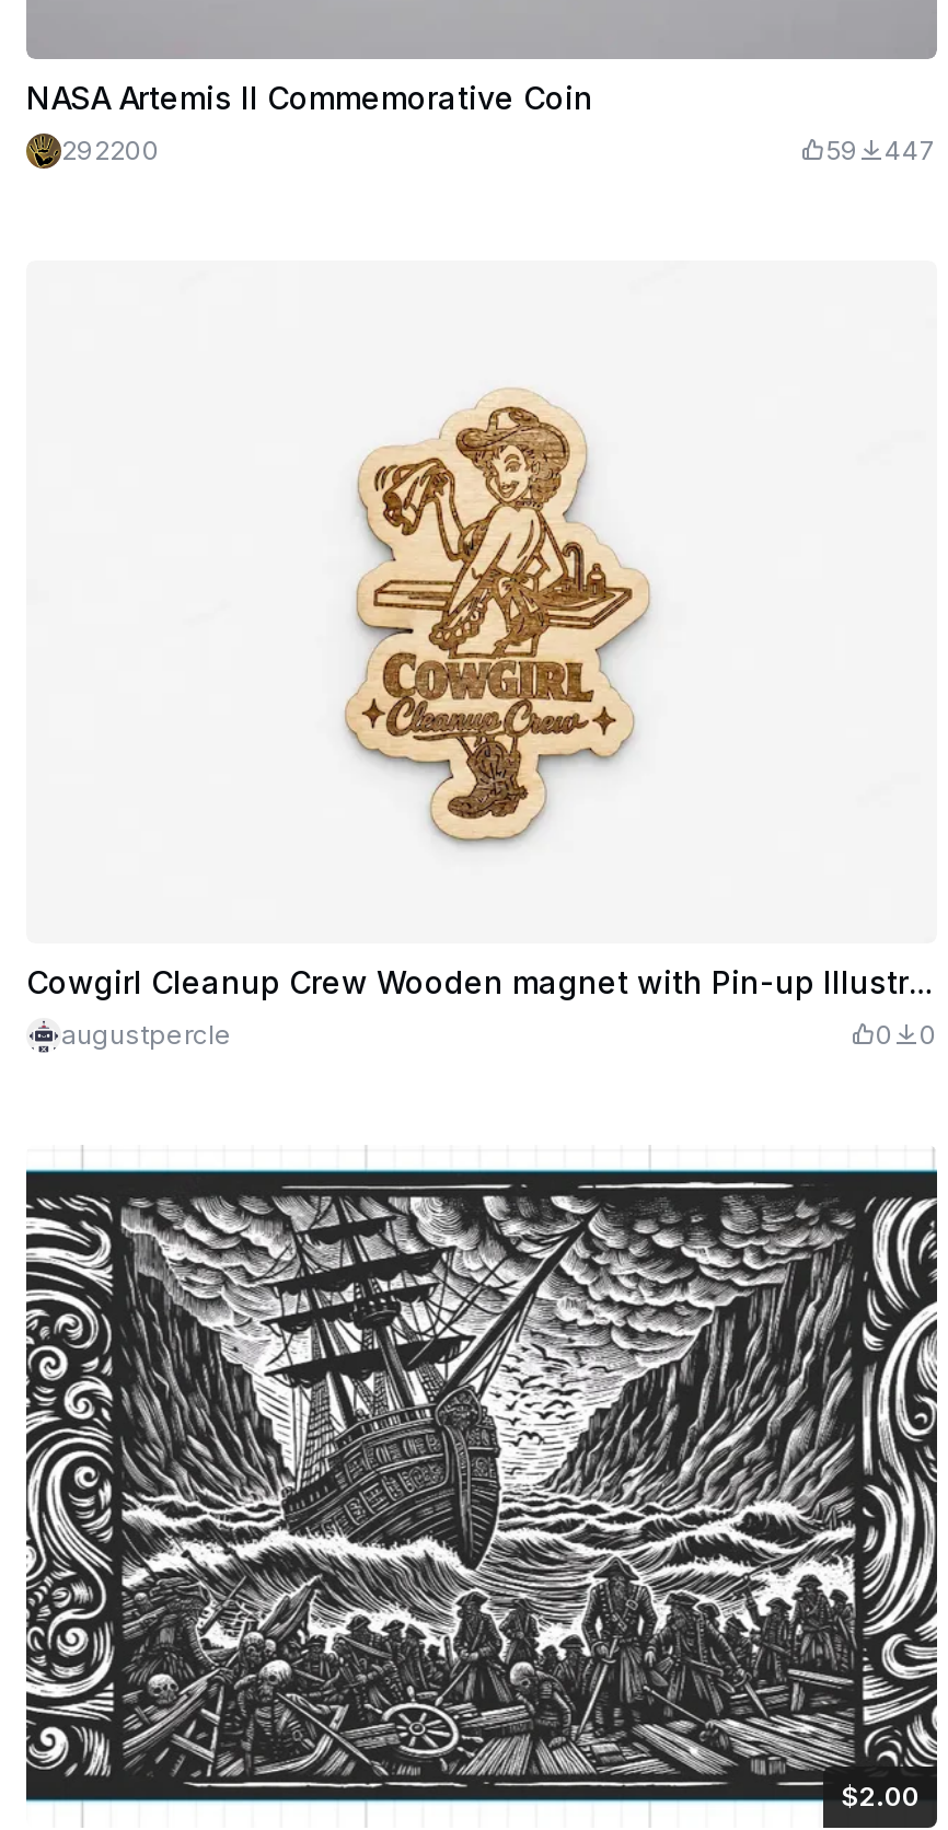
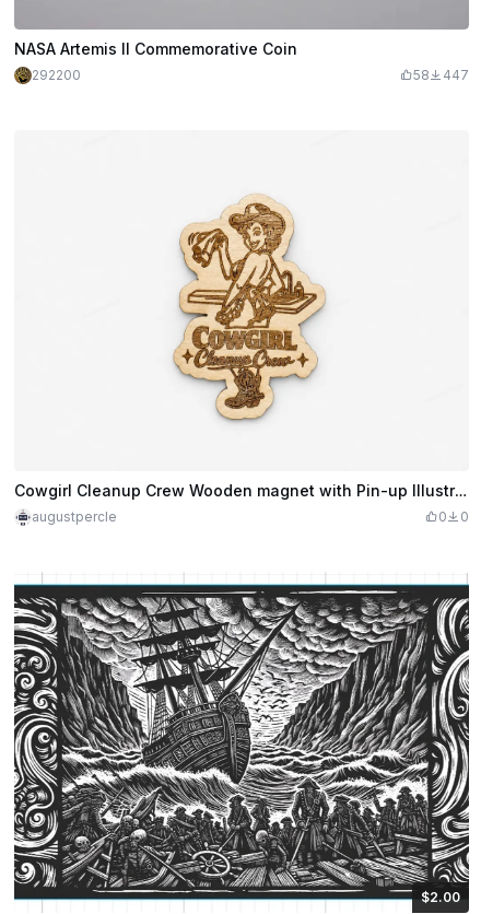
[825,134,937,166] 59 447 -> [413,67,469,83] 58 447

